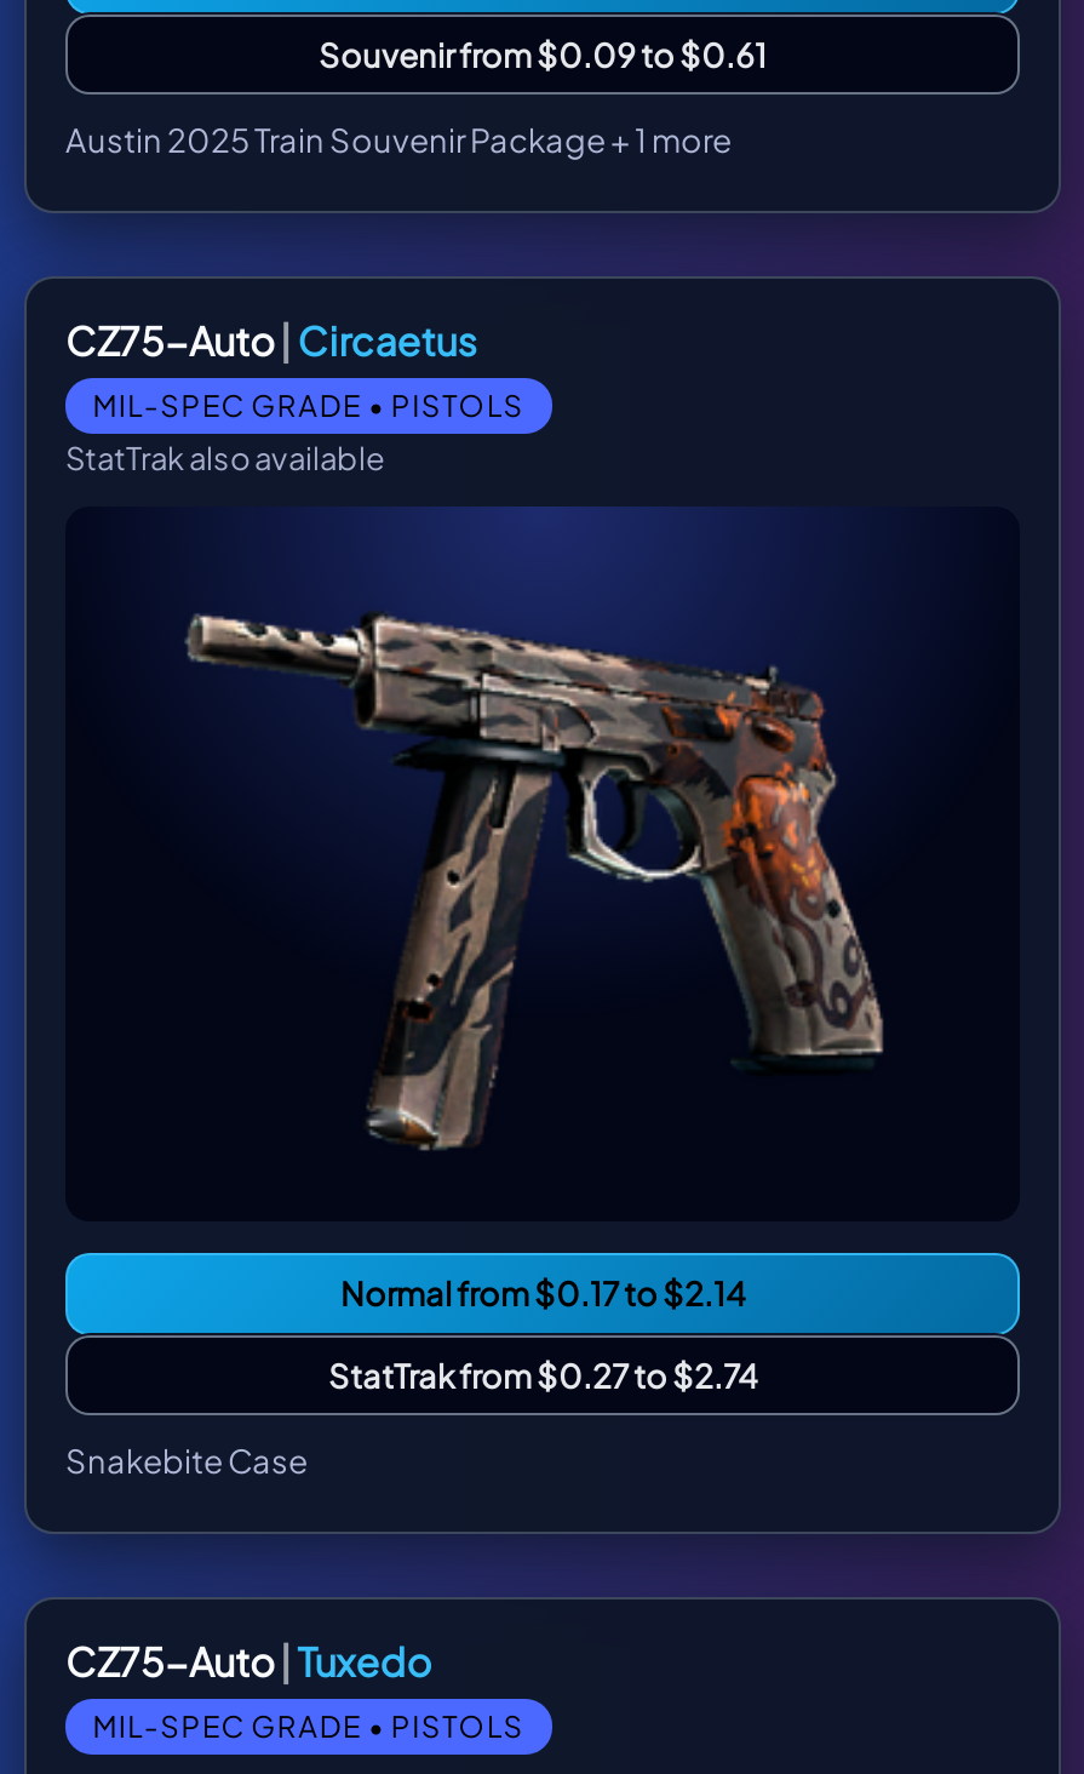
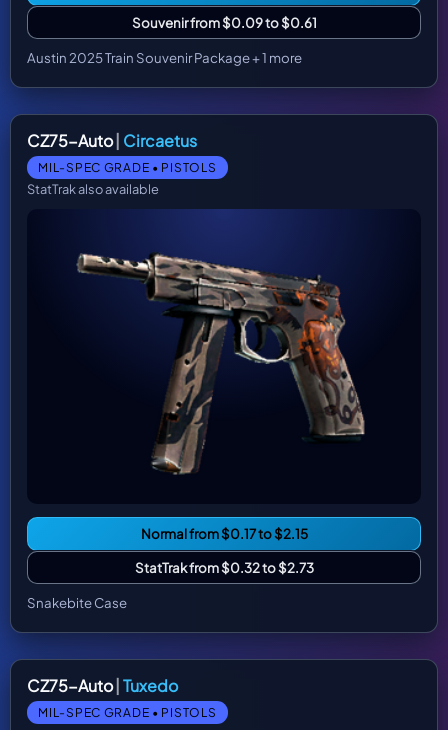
[340,1273,745,1315] Normal from $0.17 to $2.14 -> [140,525,307,542] Normal from $0.17 to $2.15
[328,1354,757,1395] StatTrak from $0.27 to $2.74 -> [134,559,313,576] StatTrak from $0.32 to $2.73

